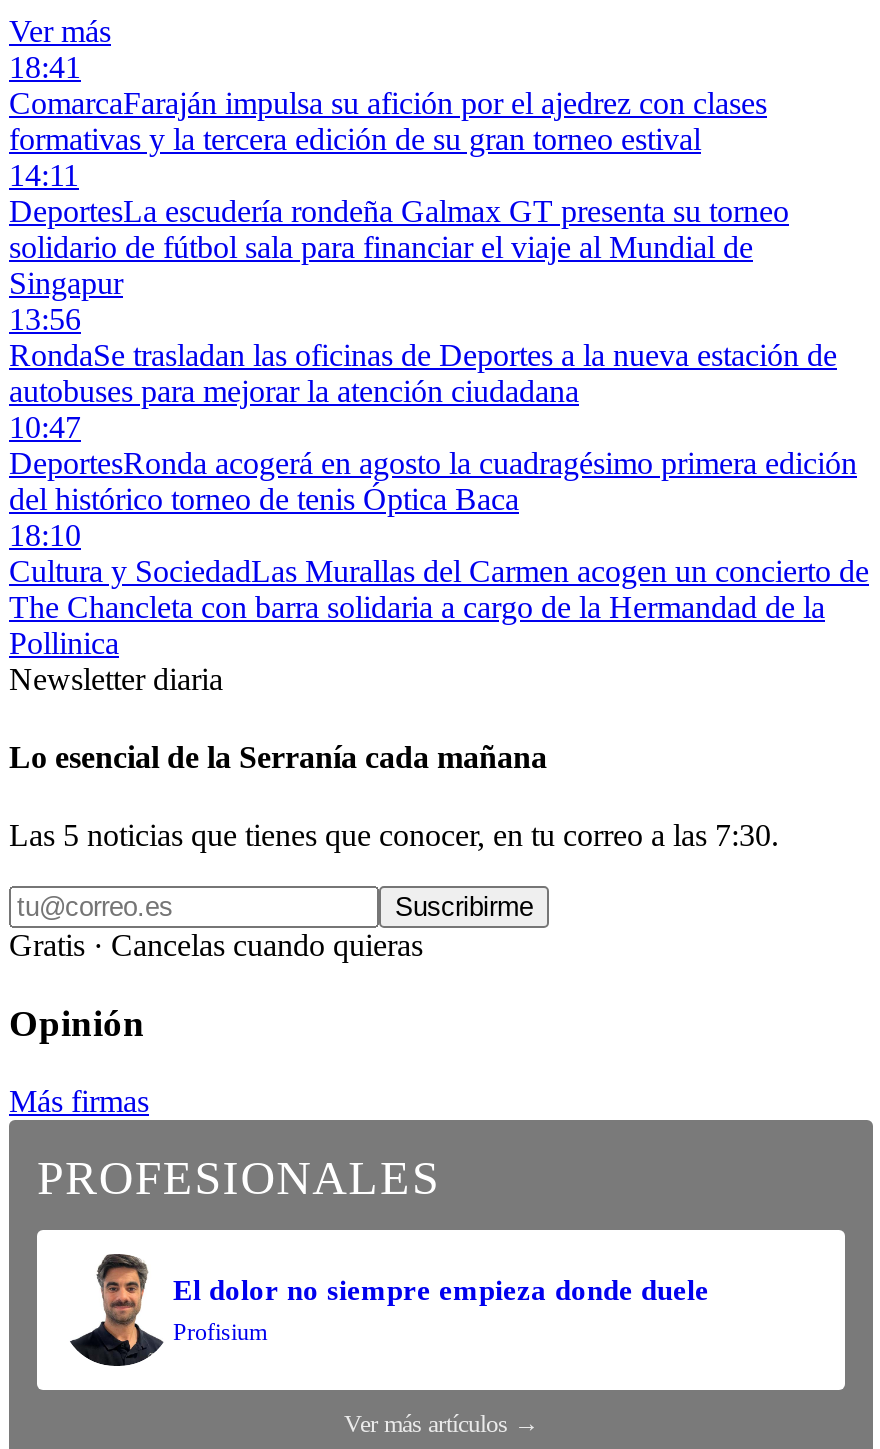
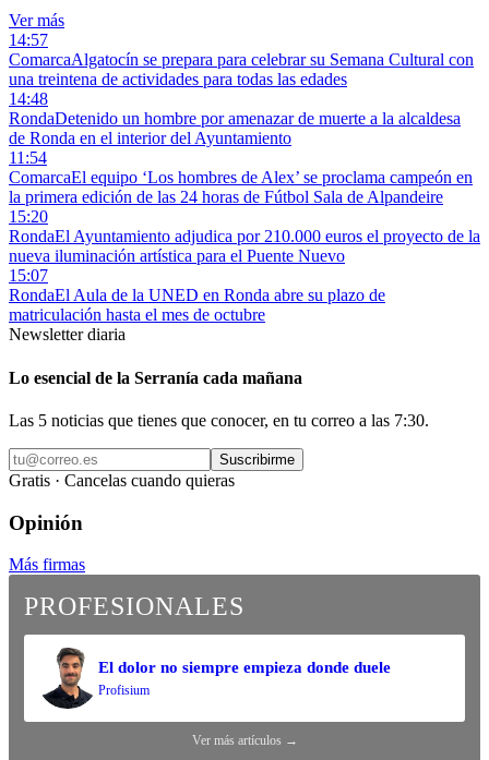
[9,50,869,660] 18:41 | ComarcaFaraján impulsa su afición por el ajedrez con clases | formativas y la tercera edición de su gran torneo estival | 14:11 | DeportesLa escudería rondeña Galmax GT presenta su torneo | solidario de fútbol sala para financiar el viaje al Mundial de | Singapur | 13:56 | RondaSe trasladan las oficinas de Deportes a la nueva estación de | autobuses para mejorar la atención ciudadana | 10:47 | DeportesRonda acogerá en agosto la cuadragésimo primera edición | del histórico torneo de tenis Óptica Baca | 18:10 | Cultura y SociedadLas Murallas del Carmen acogen un concierto de | The Chancleta con barra solidaria a cargo de la Hermandad de la | Pollinica -> [9,31,480,324] 14:57 | ComarcaAlgatocín se prepara para celebrar su Semana Cultural con | una treintena de actividades para todas las edades | 14:48 | RondaDetenido un hombre por amenazar de muerte a la alcaldesa | de Ronda en el interior del Ayuntamiento | 11:54 | ComarcaEl equipo ‘Los hombres de Alex’ se proclama campeón en | la primera edición de las 24 horas de Fútbol Sala de Alpandeire | 15:20 | RondaEl Ayuntamiento adjudica por 210.000 euros el proyecto de la | nueva iluminación artística para el Puente Nuevo | 15:07 | RondaEl Aula de la UNED en Ronda abre su plazo de | matriculación hasta el mes de octubre

